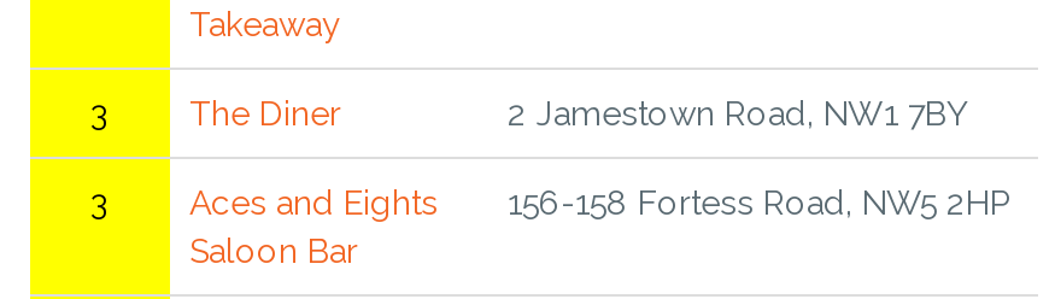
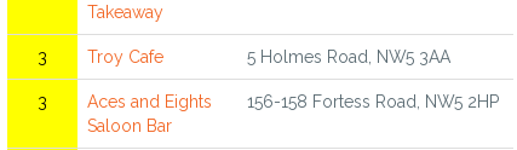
[189,95,968,134] The Diner | 2 Jamestown Road, NW1 7BY -> [87,48,450,67] Troy Cafe | 5 Holmes Road, NW5 3AA

